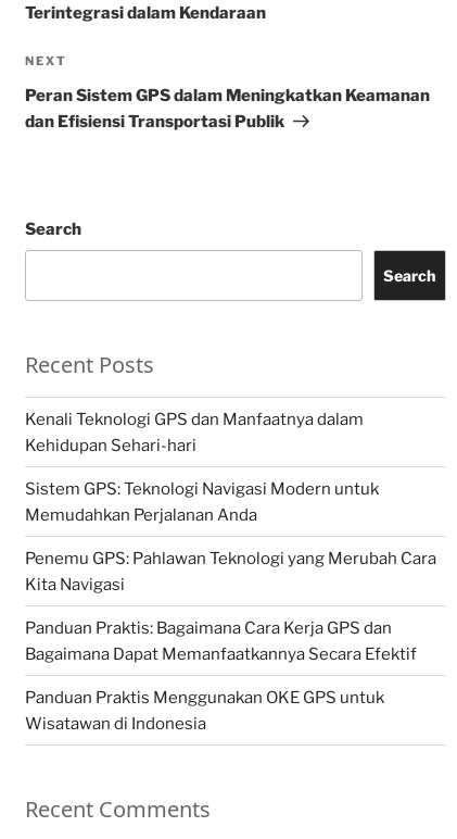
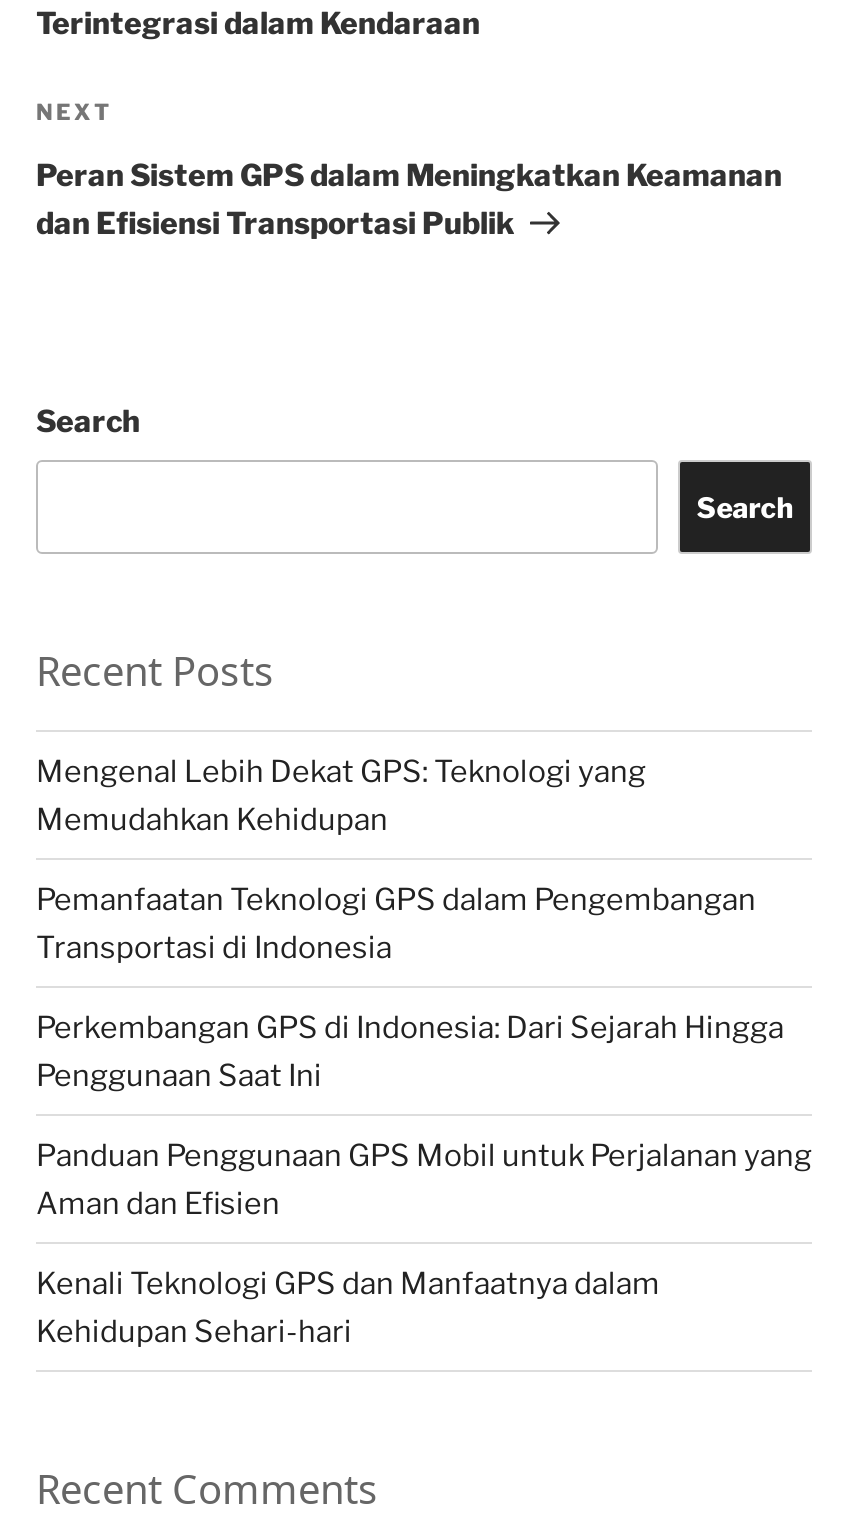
none -> [36,754,812,1222] Mengenal Lebih Dekat GPS: Teknologi yang | Memudahkan Kehidupan | Pemanfaatan Teknologi GPS dalam Pengembangan | Transportasi di Indonesia | Perkembangan GPS di Indonesia: Dari Sejarah Hingga | Penggunaan Saat Ini | Panduan Penggunaan GPS Mobil untuk Perjalanan yang | Aman dan Efisien
moved [25,410,364,455] -> [36,1266,660,1350]: Kenali Teknologi GPS dan Manfaatnya dalam | Kehidupan Sehari-hari
[25,479,436,733] Sistem GPS: Teknologi Navigasi Modern untuk | Memudahkan Perjalanan Anda | Penemu GPS: Pahlawan Teknologi yang Merubah Cara | Kita Navigasi | Panduan Praktis: Bagaimana Cara Kerja GPS dan | Bagaimana Dapat Memanfaatkannya Secara Efektif | Panduan Praktis Menggunakan OKE GPS untuk | Wisatawan di Indonesia -> none

